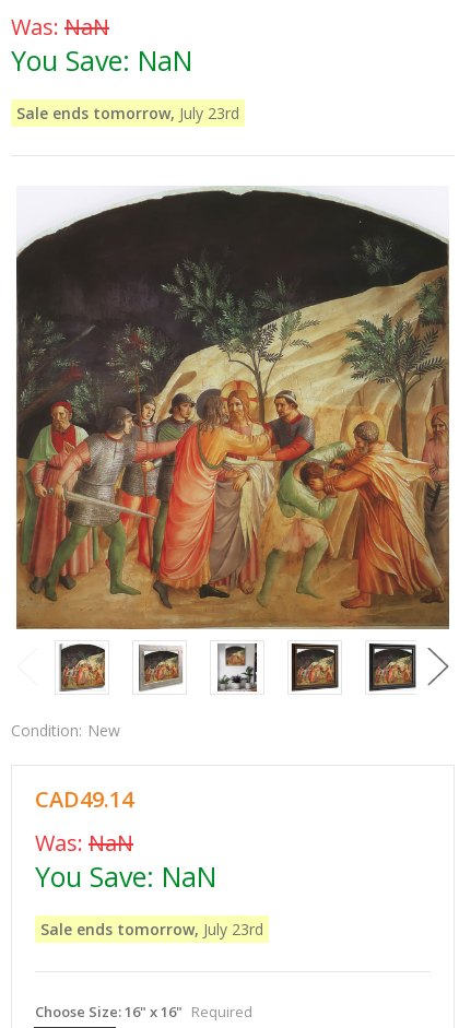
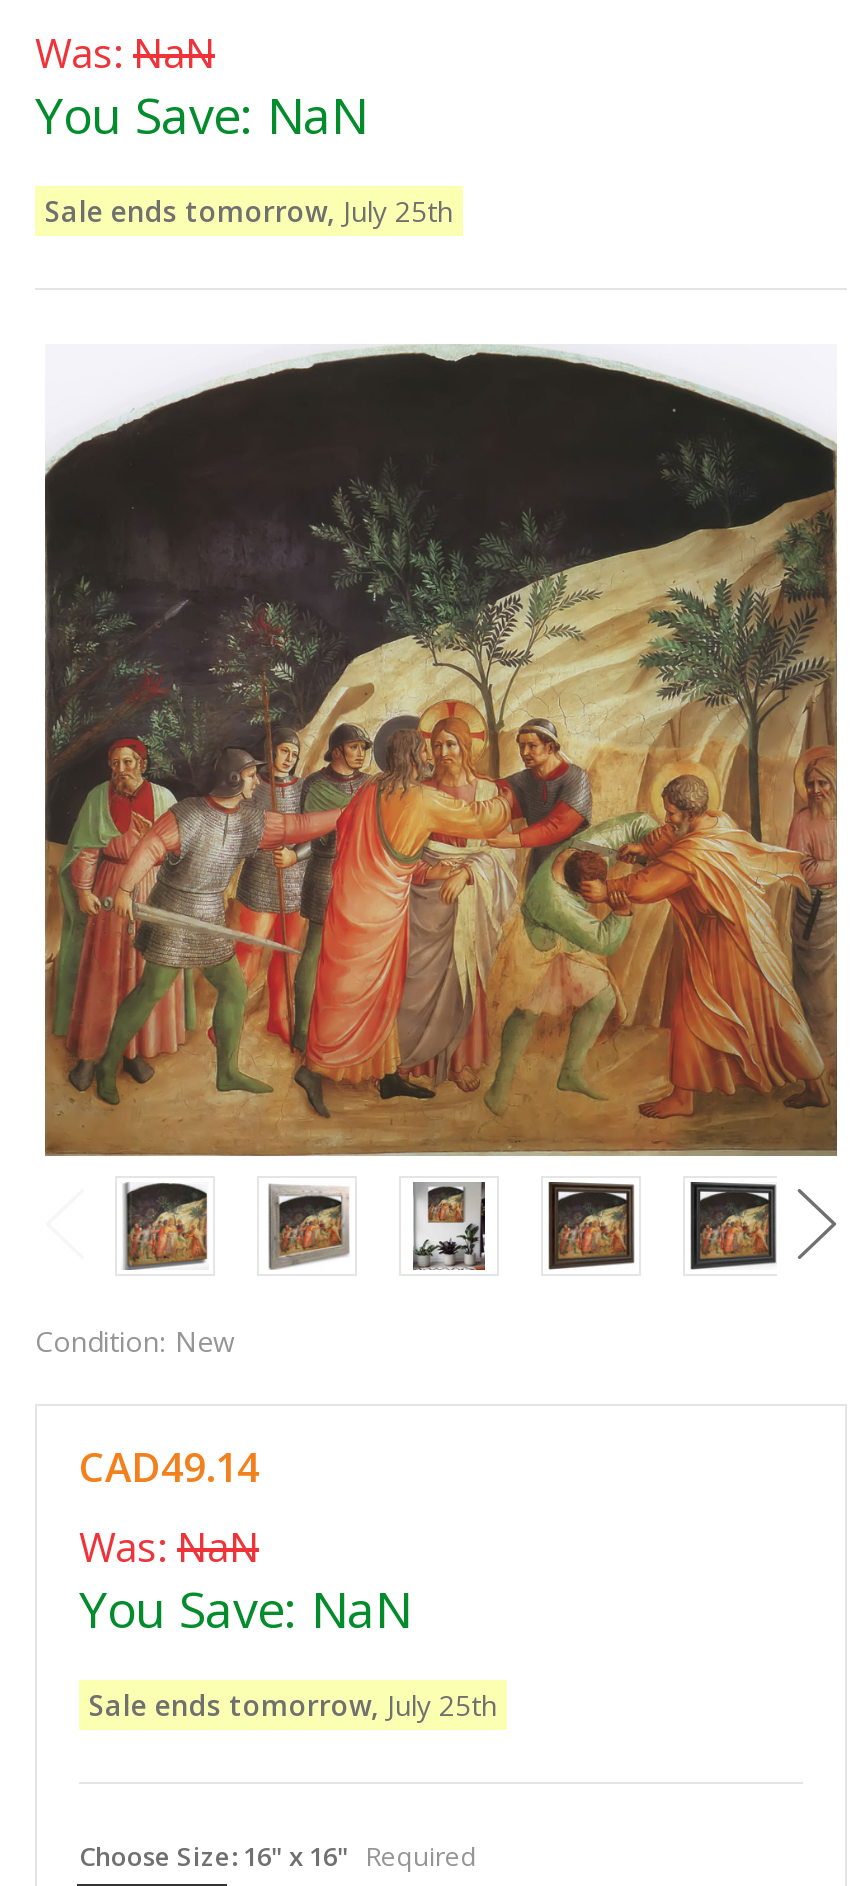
[16,103,239,124] Sale ends tomorrow, July 23rd -> [45,192,453,230] Sale ends tomorrow, July 25th
[40,919,263,940] Sale ends tomorrow, July 23rd -> [89,1686,497,1724] Sale ends tomorrow, July 25th

